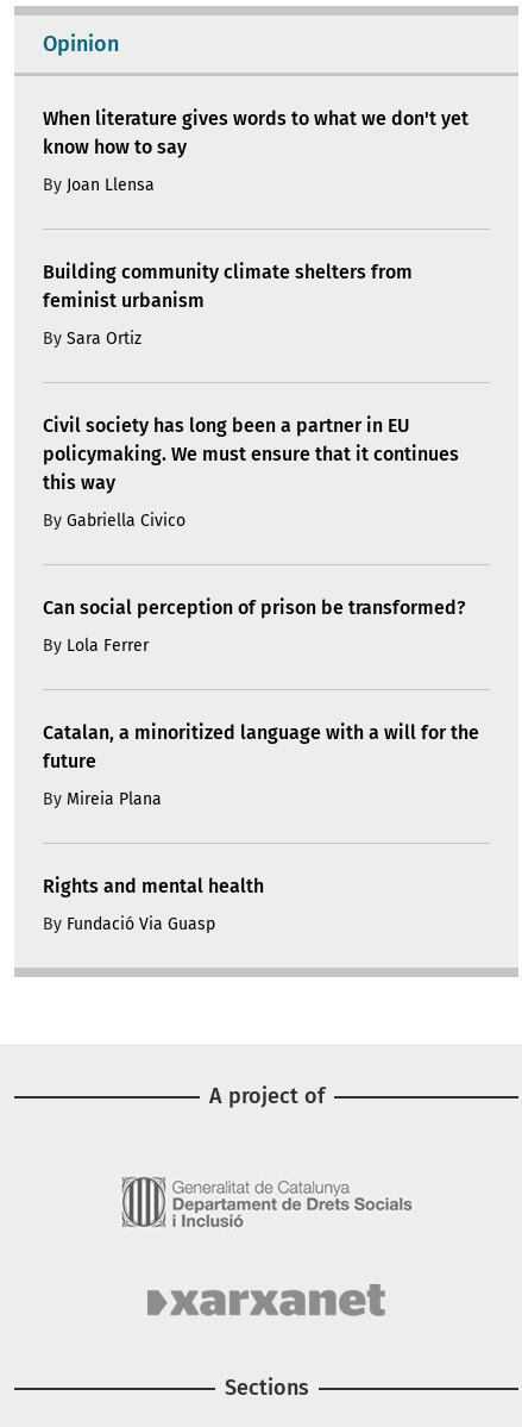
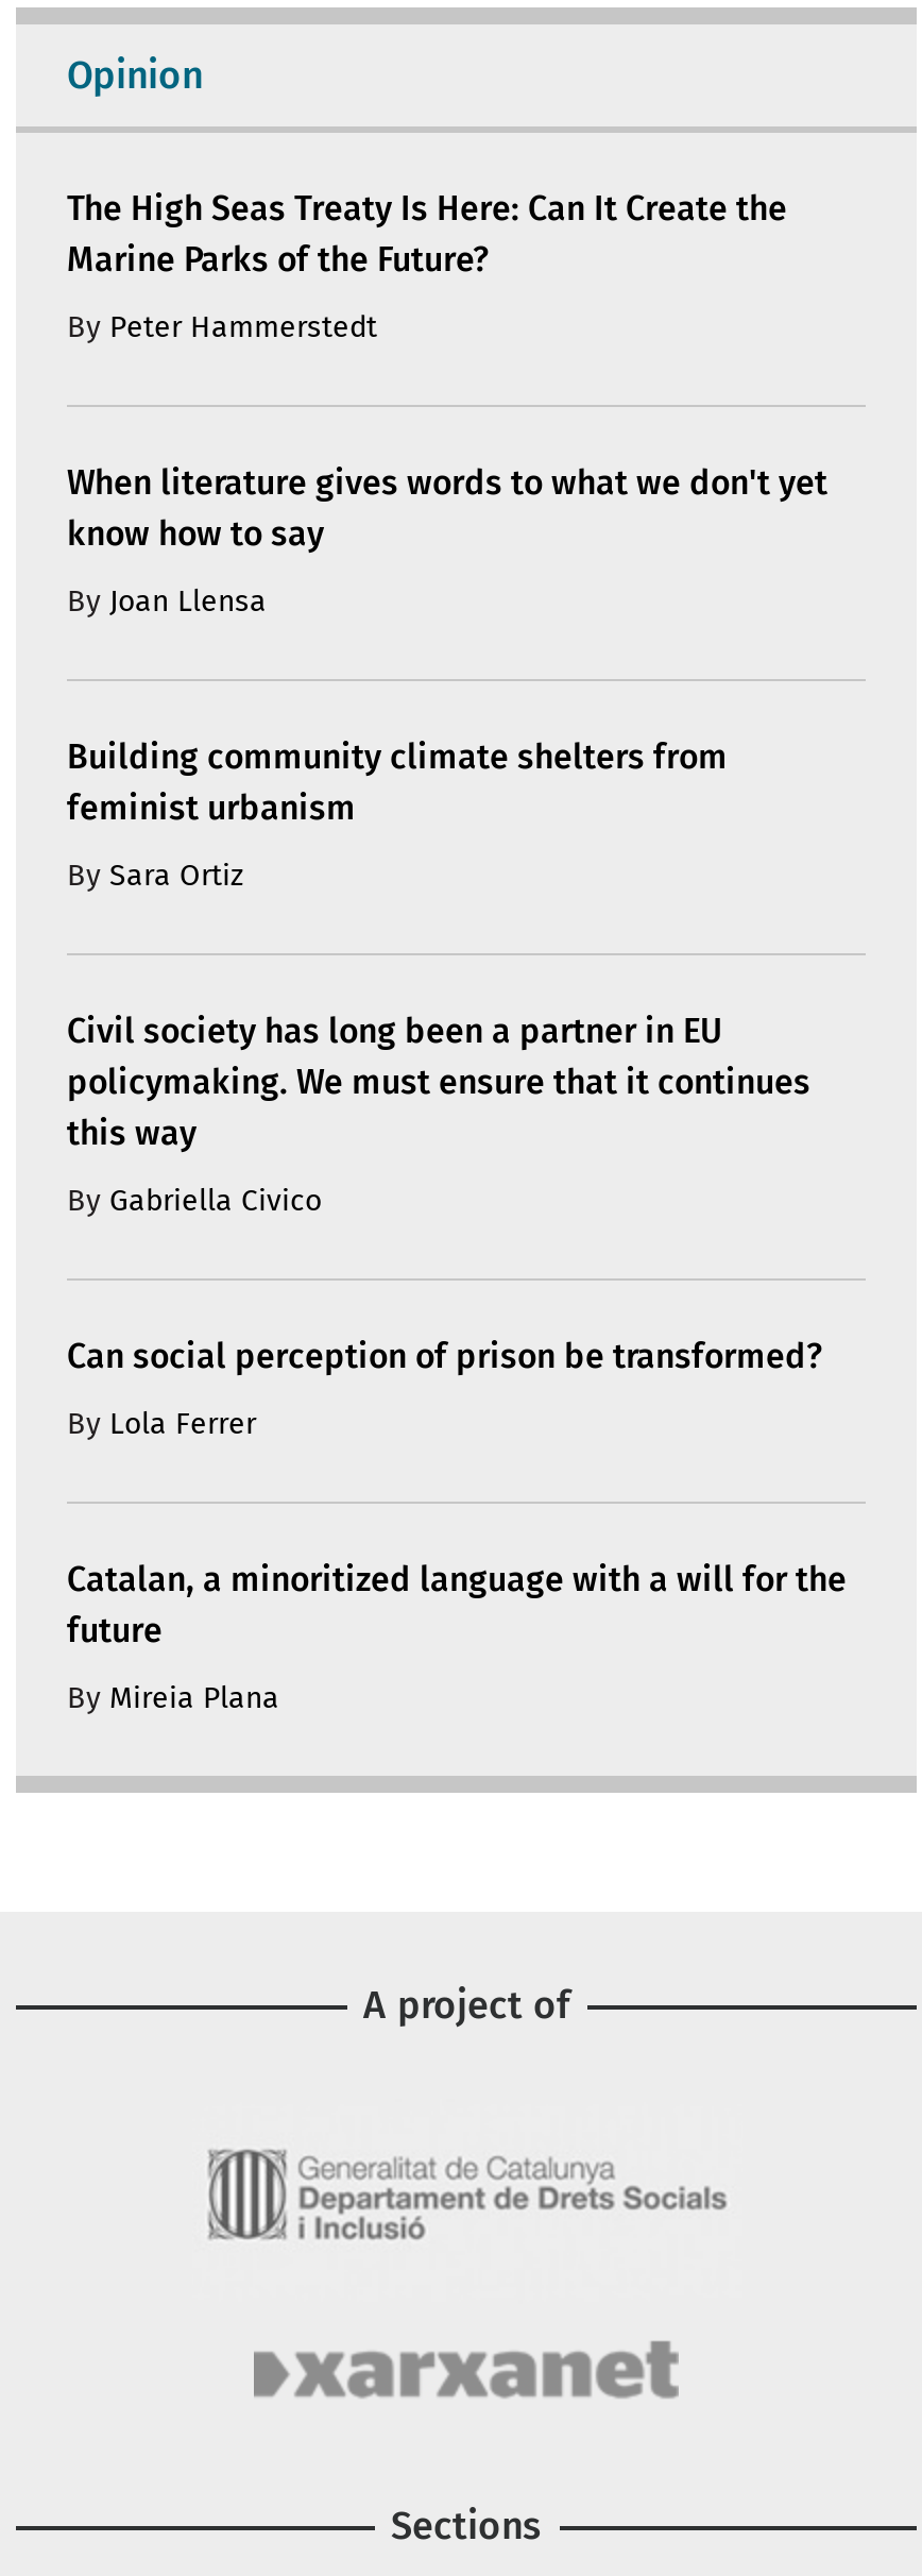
none -> [67,189,787,346] The High Seas Treaty Is Here: Can It Create the | Marine Parks of the Future? | By Peter Hammerstedt
moved [43,108,479,810] -> [67,463,847,1717]: When literature gives words to what we don't yet | know how to say | By Joan Llensa | ... | future | By Mireia Plana
[43,875,264,935] Rights and mental health | By Fundació Via Guasp -> none

